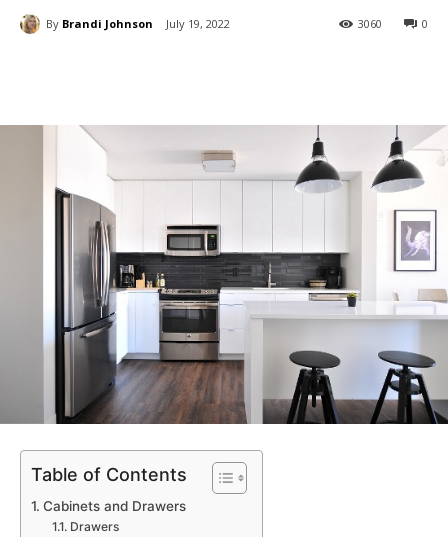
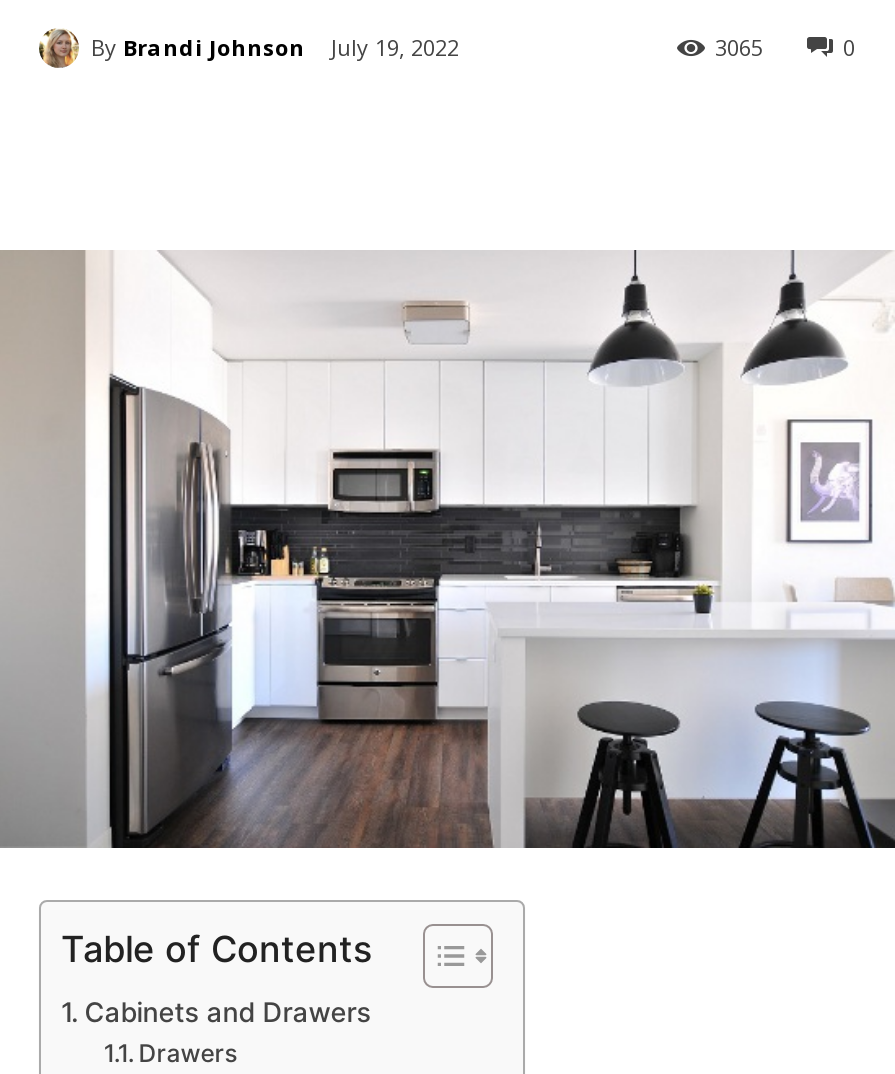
[358,16,382,31] 3060 -> [715,32,763,62] 3065

